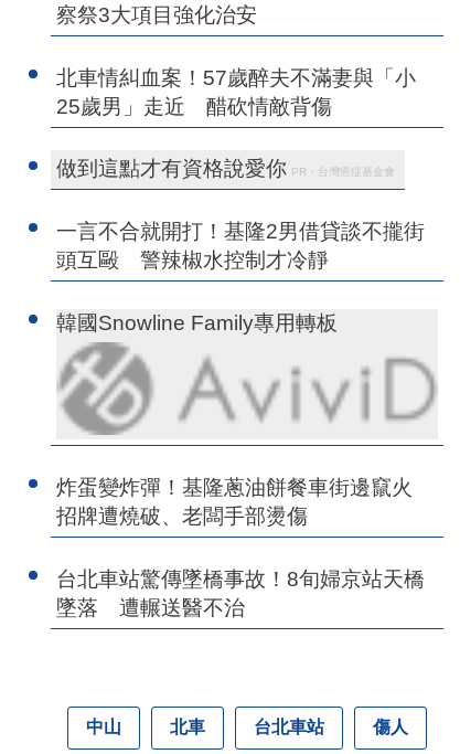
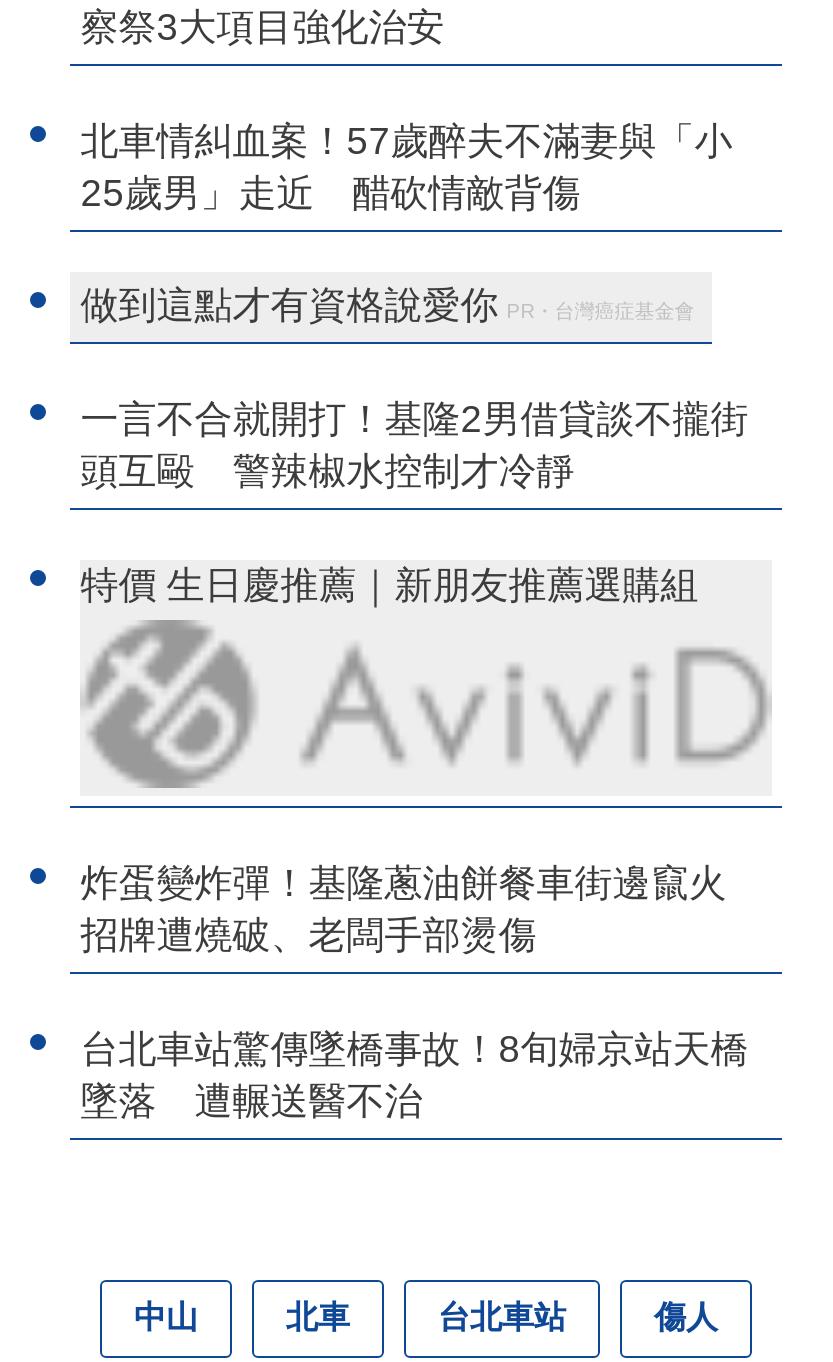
[56,311,338,334] 韓國Snowline Family專用轉板 -> [80,564,698,606] 特價 生日慶推薦｜新朋友推薦選購組

